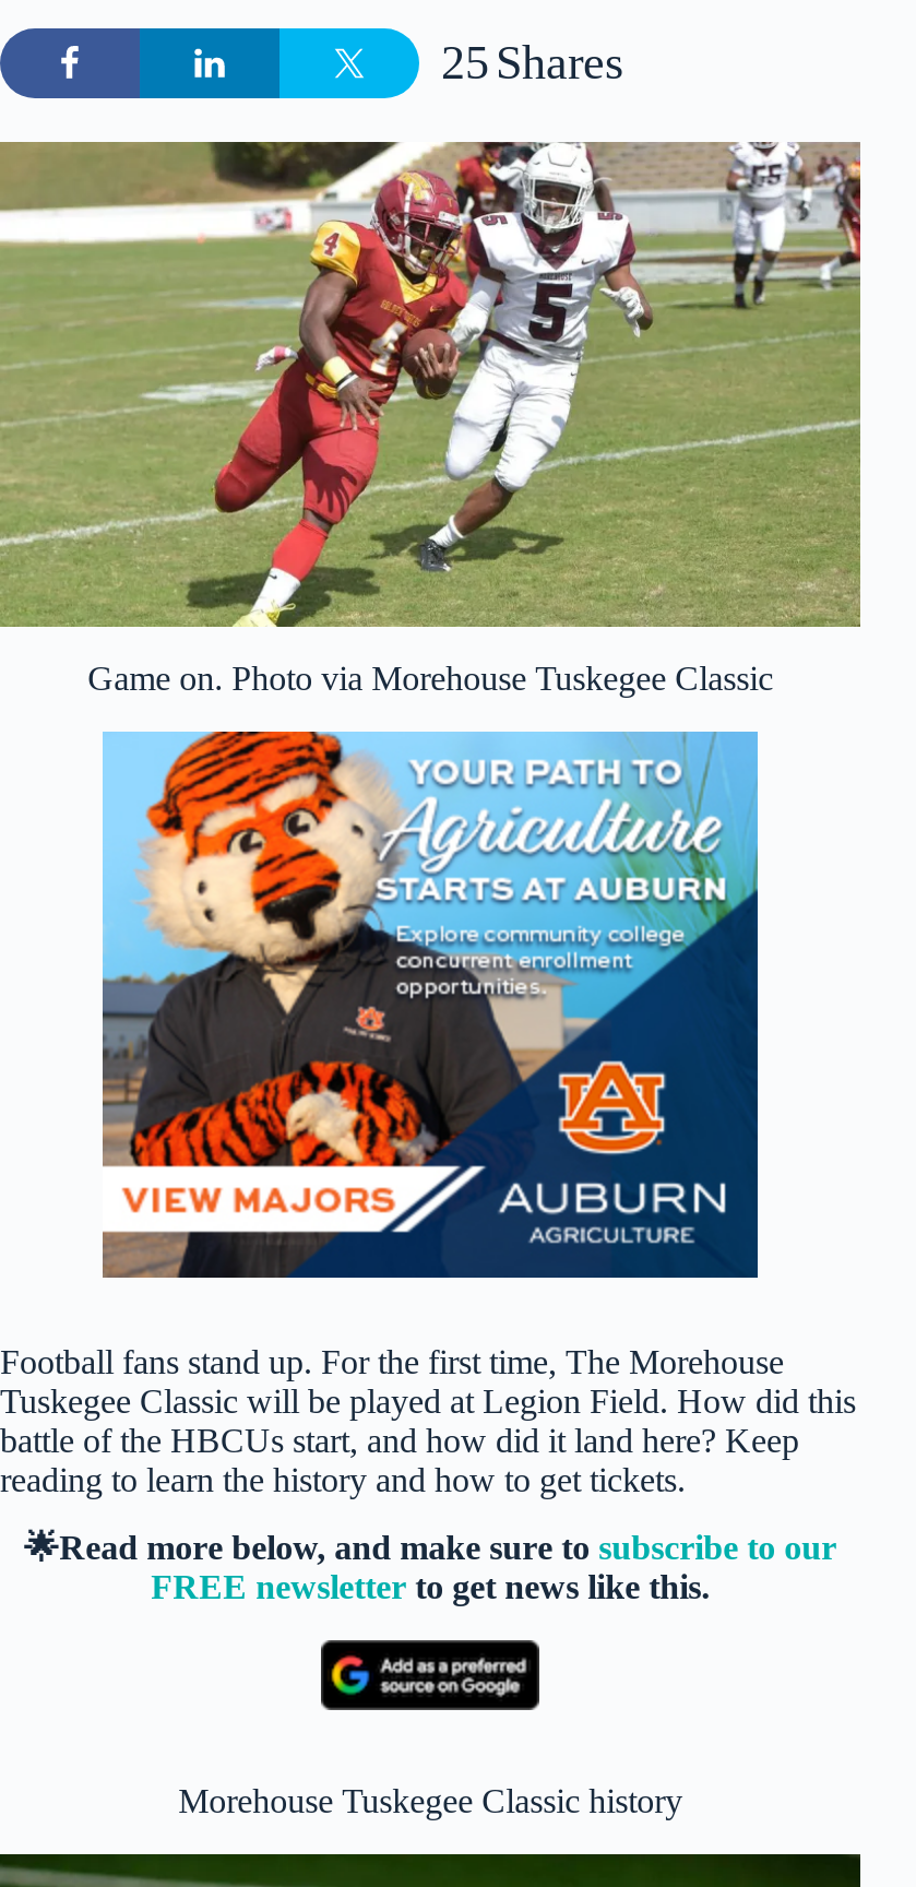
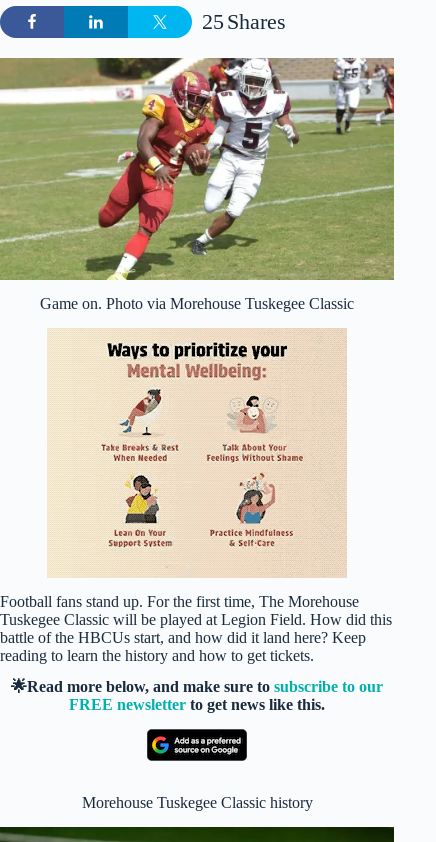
[100,729,760,1280] [image] -> [47,328,347,578] [image]

